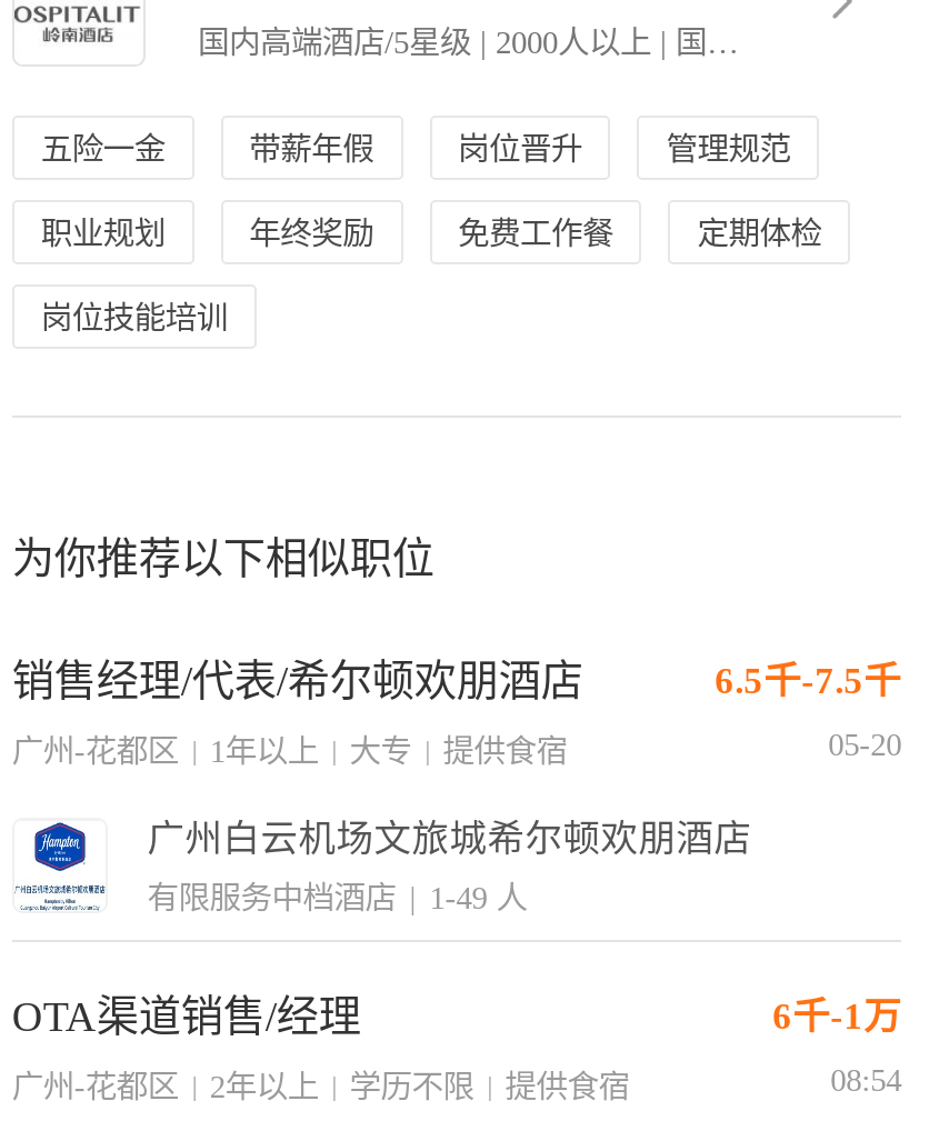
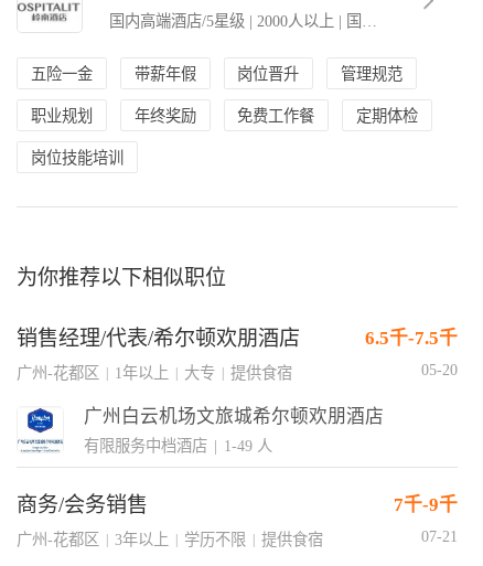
[12,993,901,1039] OTA渠道销售/经理 | 6千-1万 -> [16,493,458,516] 商务/会务销售 | 7千-9千
[12,1068,629,1104] 广州-花都区 2年以上 学历不限 提供食宿 -> [16,530,323,548] 广州-花都区 3年以上 学历不限 提供食宿
[830,1061,901,1097] 08:54 -> [421,527,458,545] 07-21

